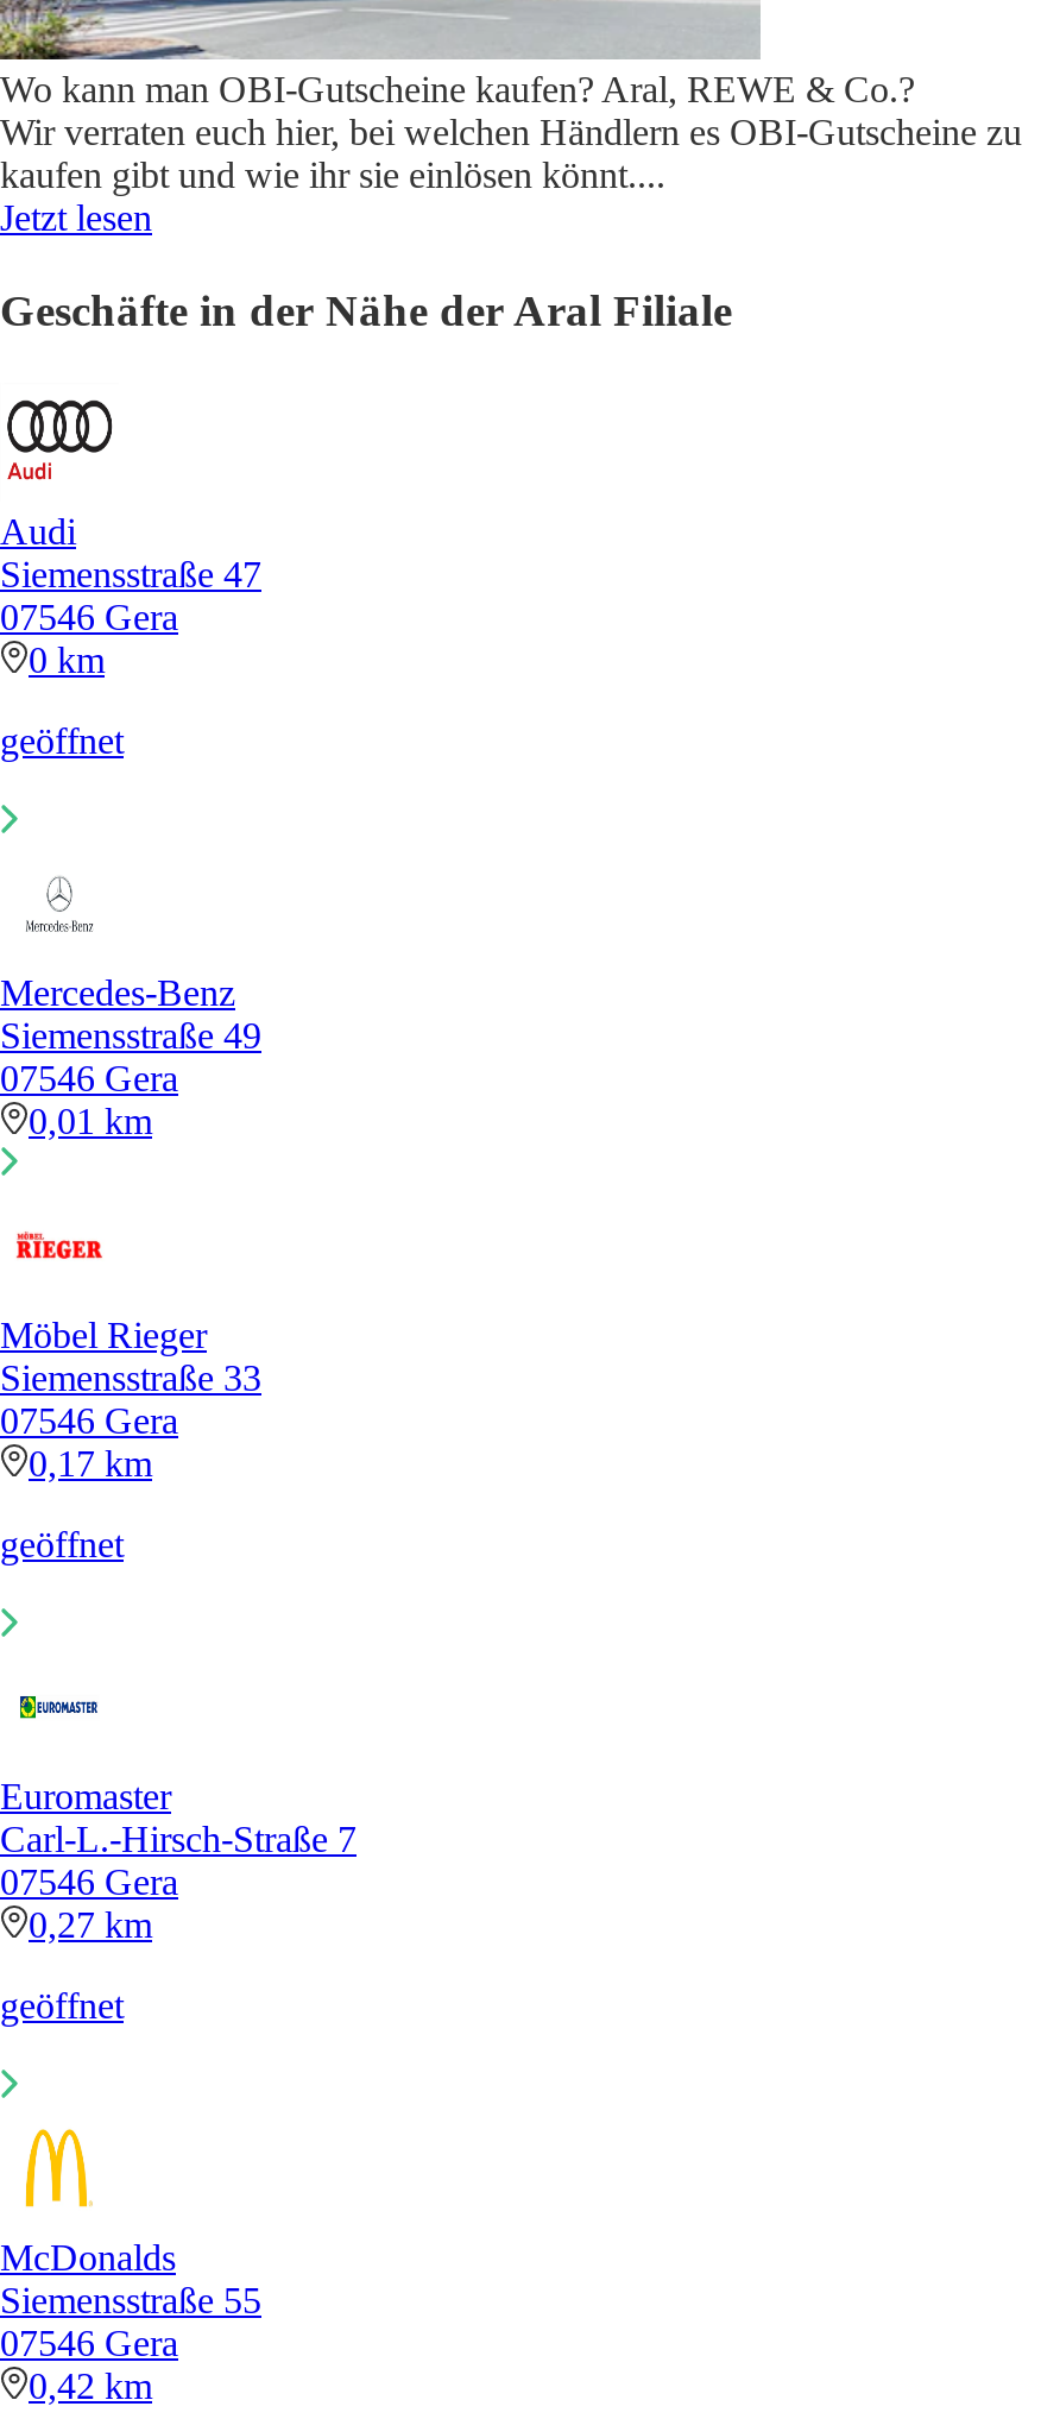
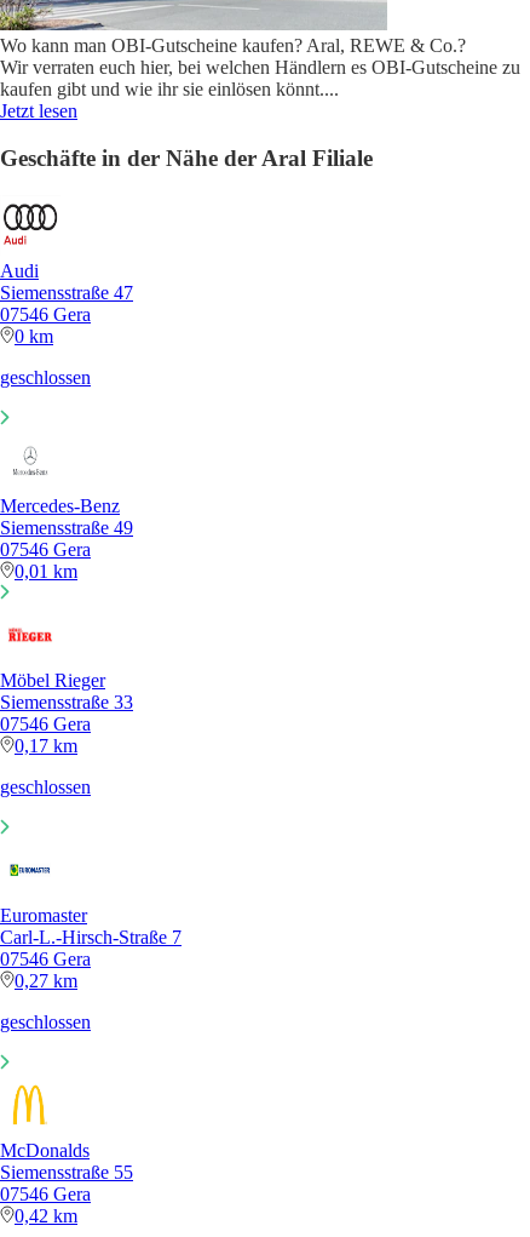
[0,720,124,761] geöffnet -> [0,367,91,388] geschlossen
[0,1524,124,1564] geöffnet -> [0,776,91,797] geschlossen
[0,1985,124,2025] geöffnet -> [0,1012,91,1032] geschlossen

